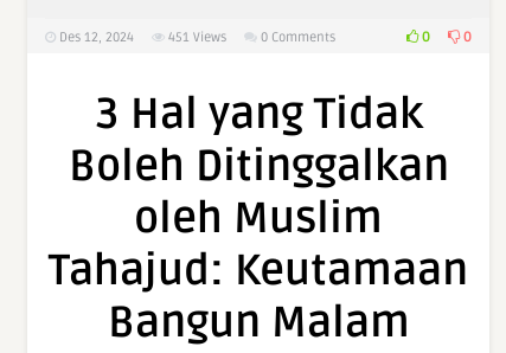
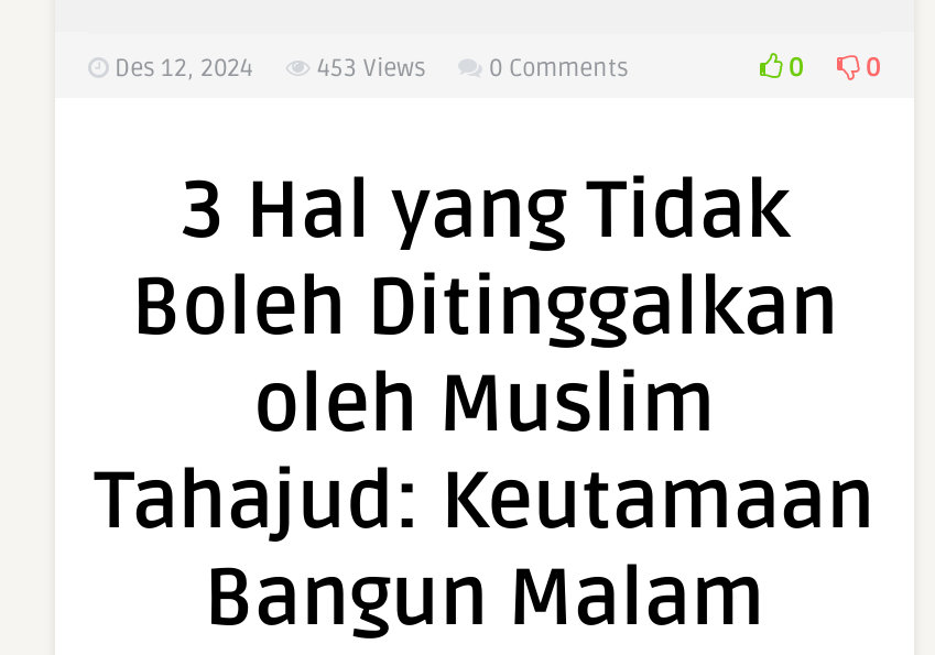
[56,30,226,45] Des 12, 2024 451 Views -> [108,54,425,83] Des 12, 2024 453 Views

